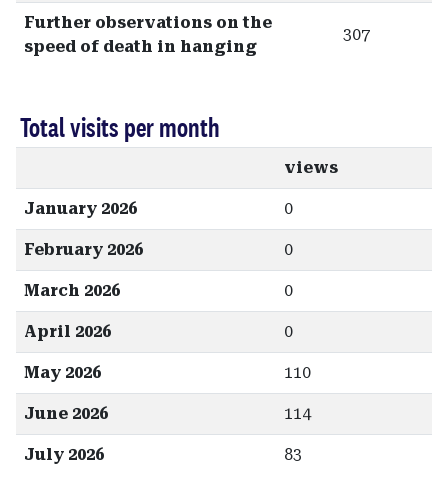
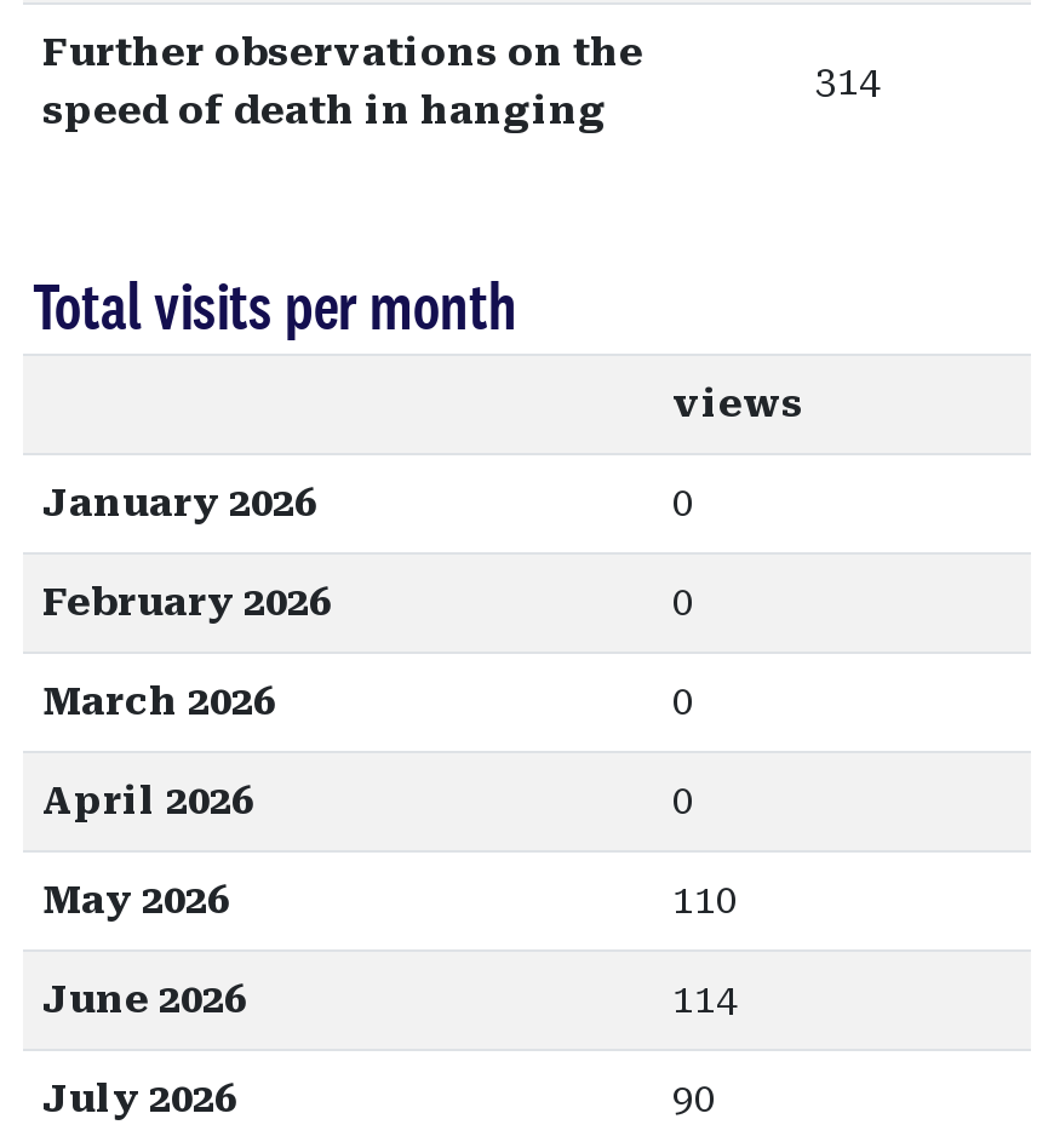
[343,25,370,44] 307 -> [815,58,881,104] 314
[284,445,302,464] 83 -> [672,1075,716,1121] 90

